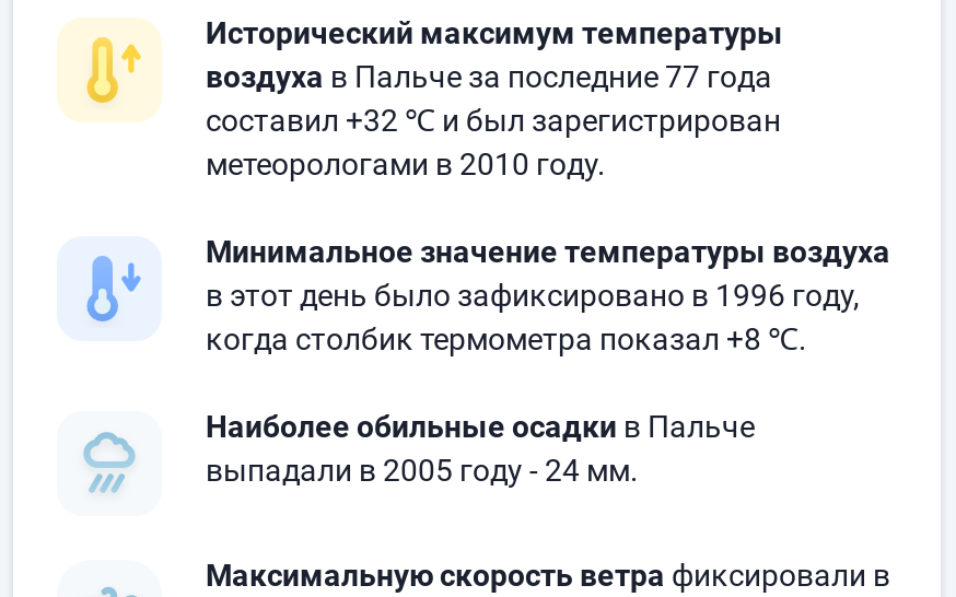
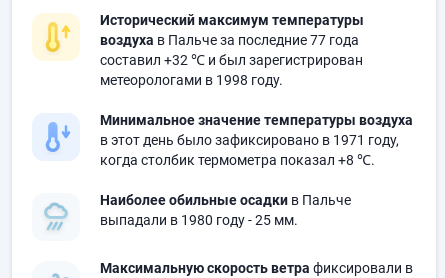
[206,147,606,182] метеорологами в 2010 году. -> [100,72,283,88] метеорологами в 1998 году.
[206,278,860,313] в этот день было зафиксировано в 1996 году, -> [100,132,399,148] в этот день было зафиксировано в 1971 году,
[206,453,639,488] выпадали в 2005 году - 24 мм. -> [100,212,298,228] выпадали в 1980 году - 25 мм.

